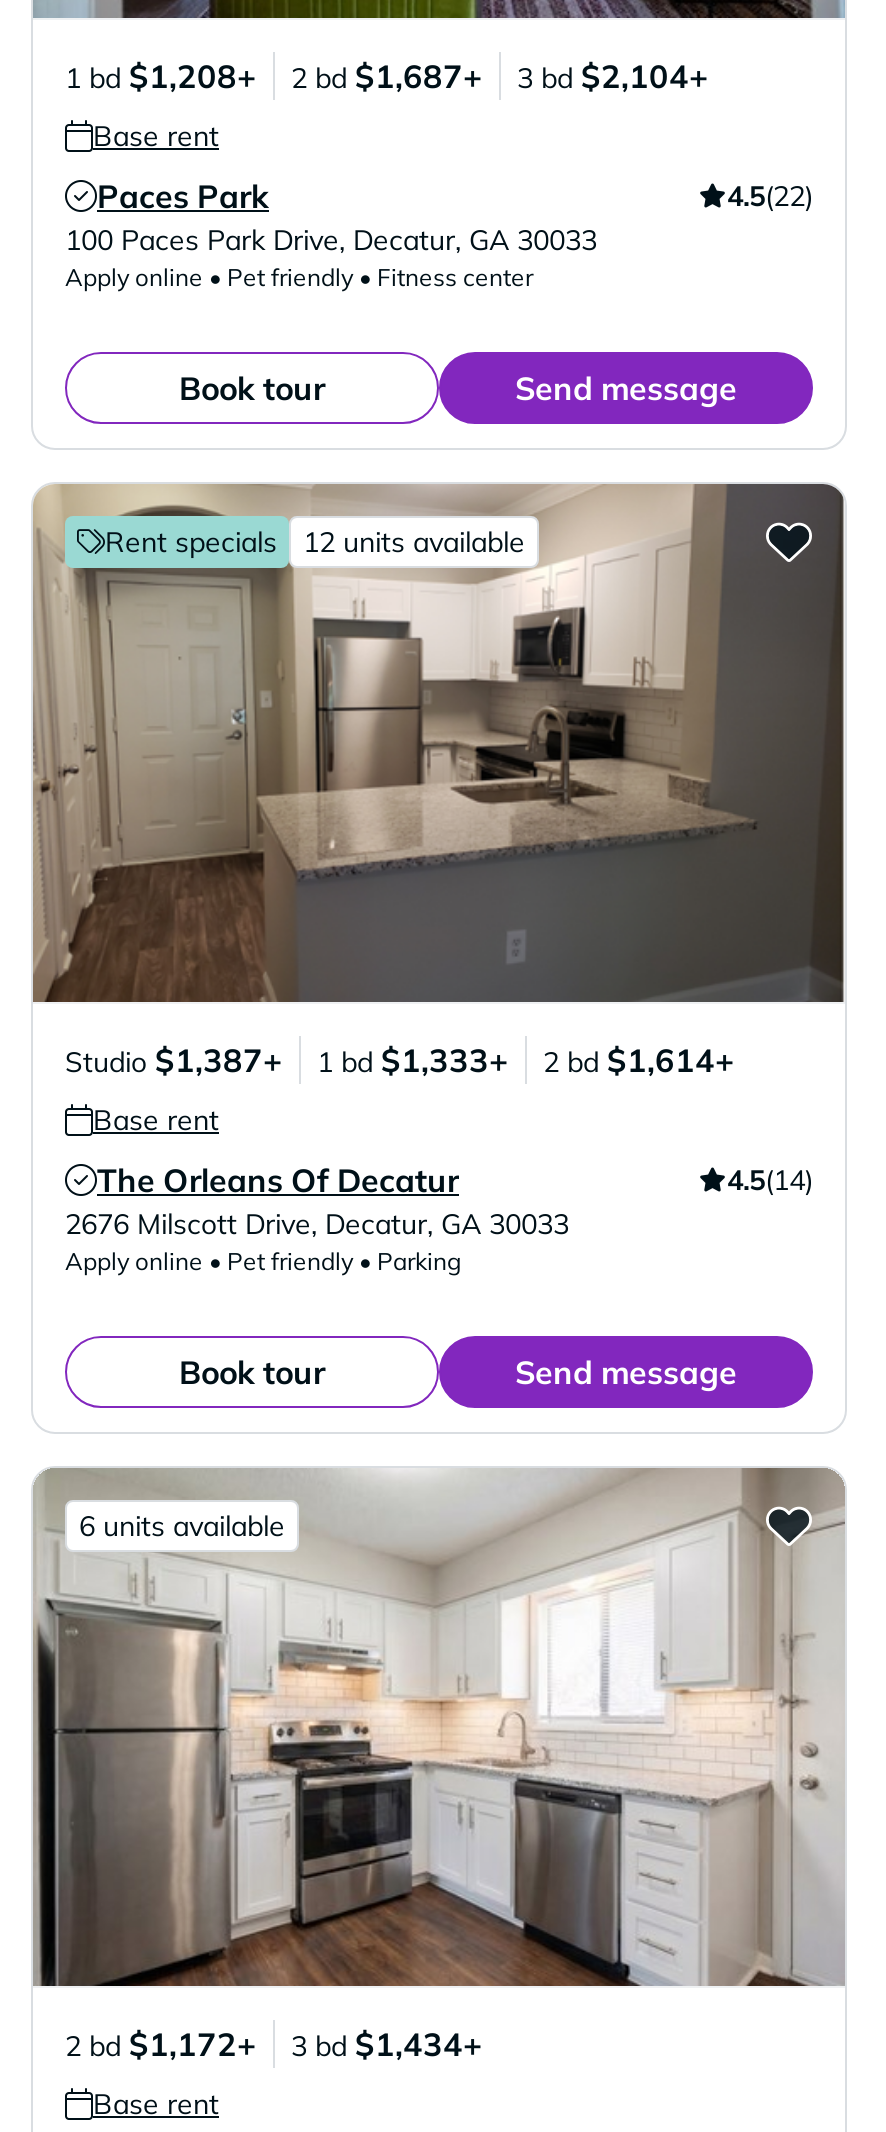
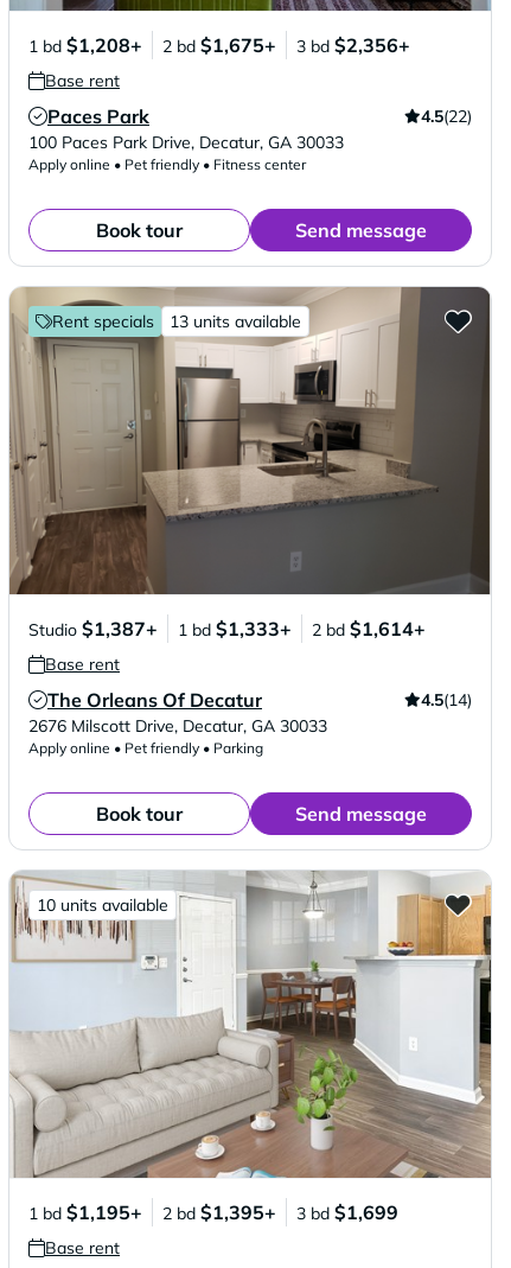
[291,56,483,96] 2 bd $1,687+ -> [162,33,276,57] 2 bd $1,675+
[517,56,709,96] 3 bd $2,104+ -> [296,33,410,57] 3 bd $2,356+
[303,524,525,560] 12 units available -> [170,311,301,332] 13 units available
[33,1466,845,1988] [image] | 6 units available -> [11,871,492,1179] [image] | 10 units available
[65,2024,483,2064] 2 bd $1,172+ | 3 bd $1,434+ -> [28,1200,398,1224] 1 bd $1,195+ | 2 bd $1,395+ | 3 bd $1,699

